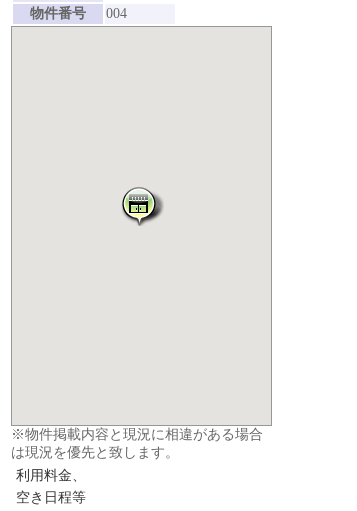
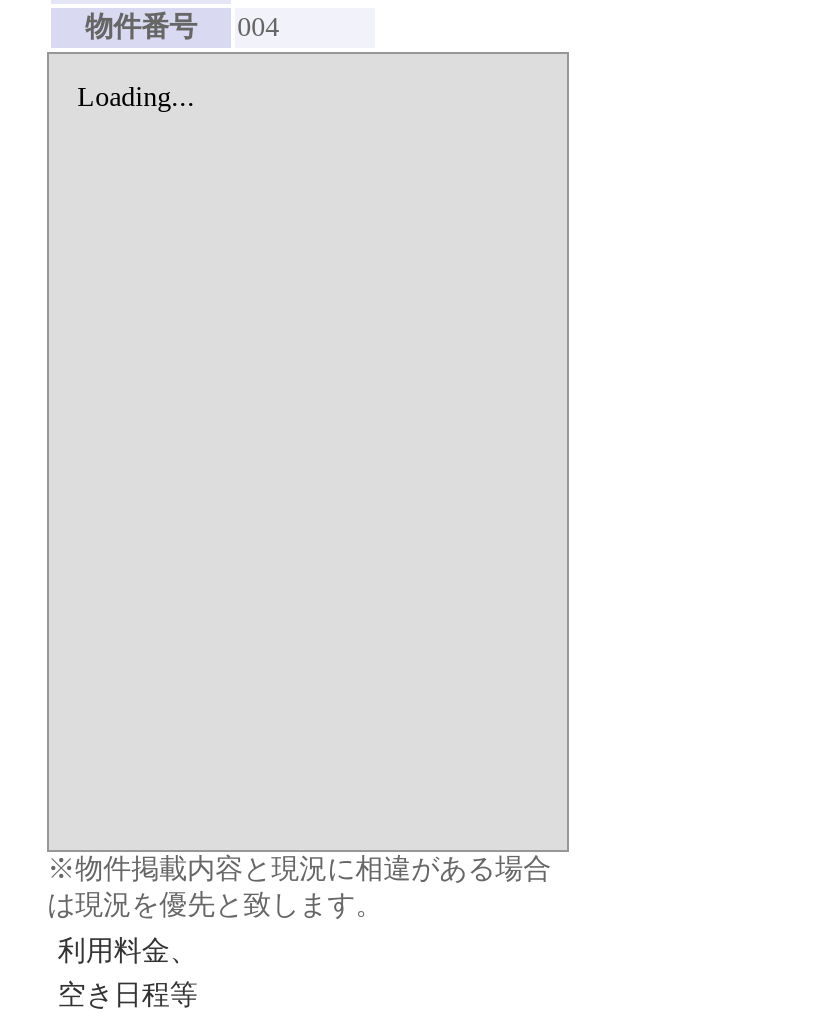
none -> [77,81,195,111] Loading...
[121,186,164,227] [image] -> none

